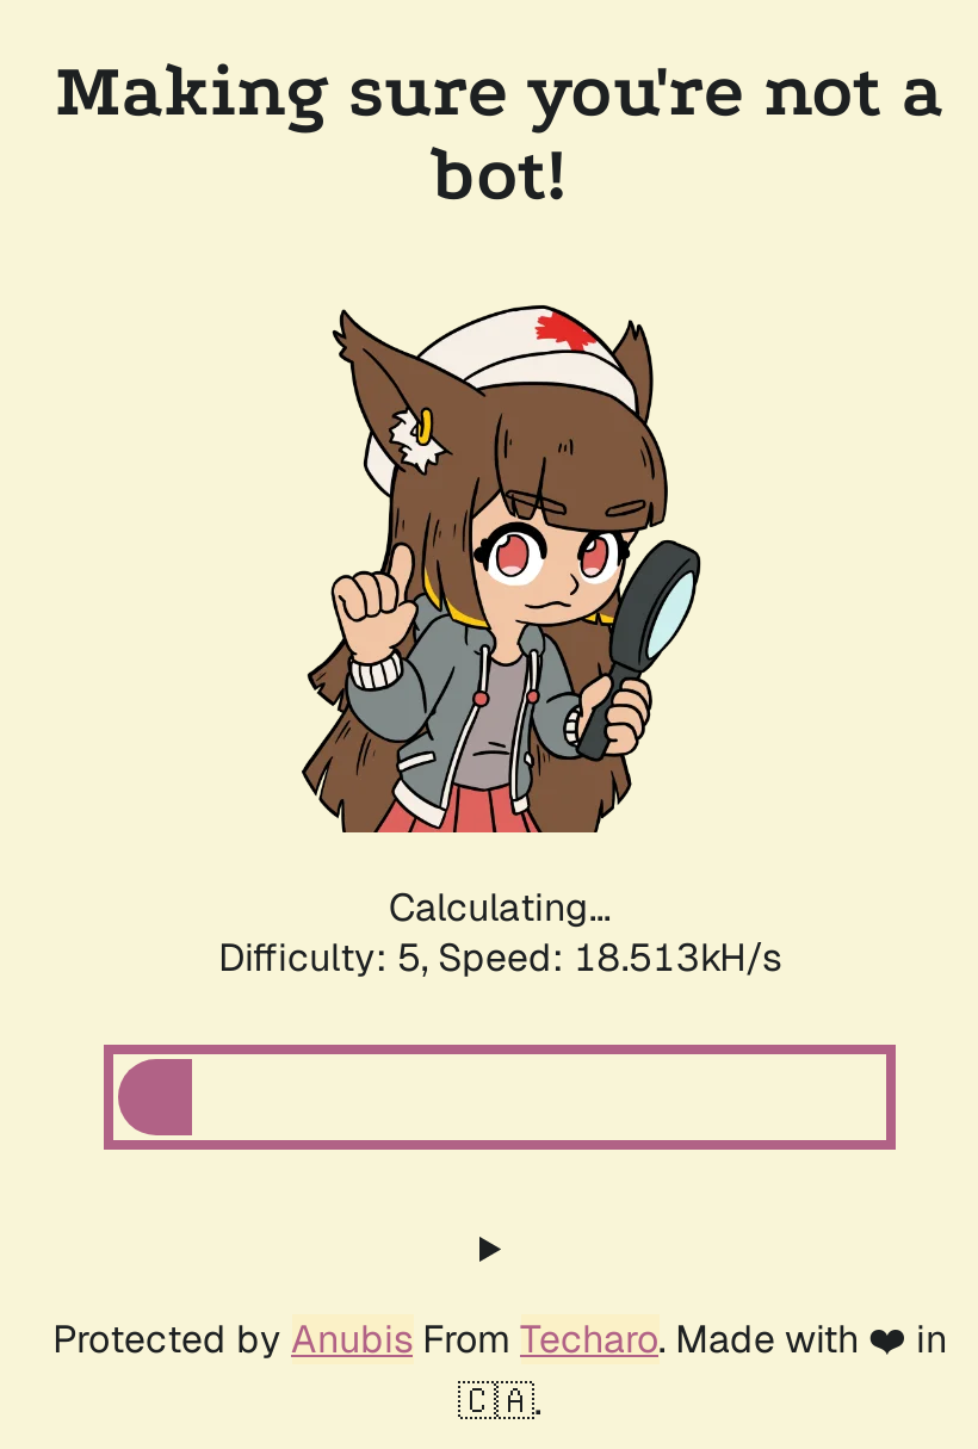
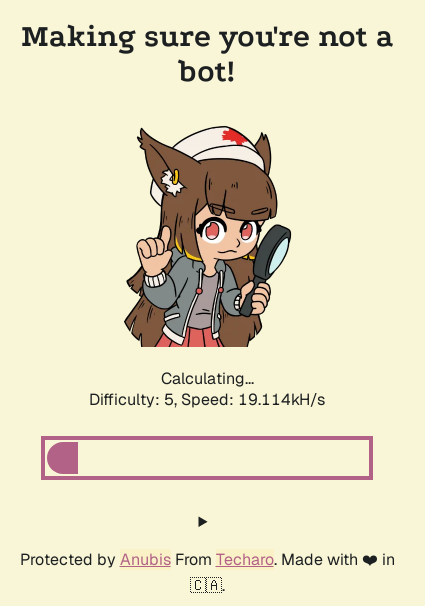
[218,933,781,983] Difficulty: 5, Speed: 18.513kH/s -> [89,389,325,410] Difficulty: 5, Speed: 19.114kH/s

